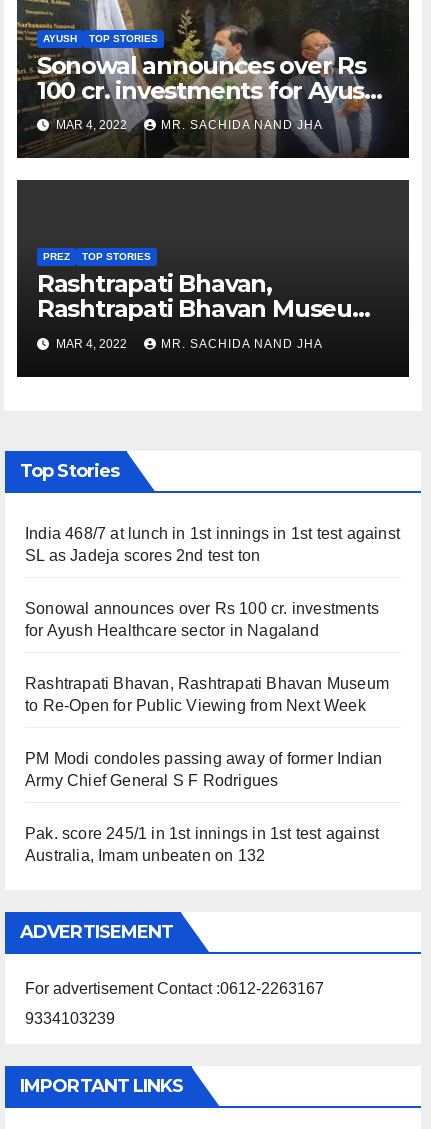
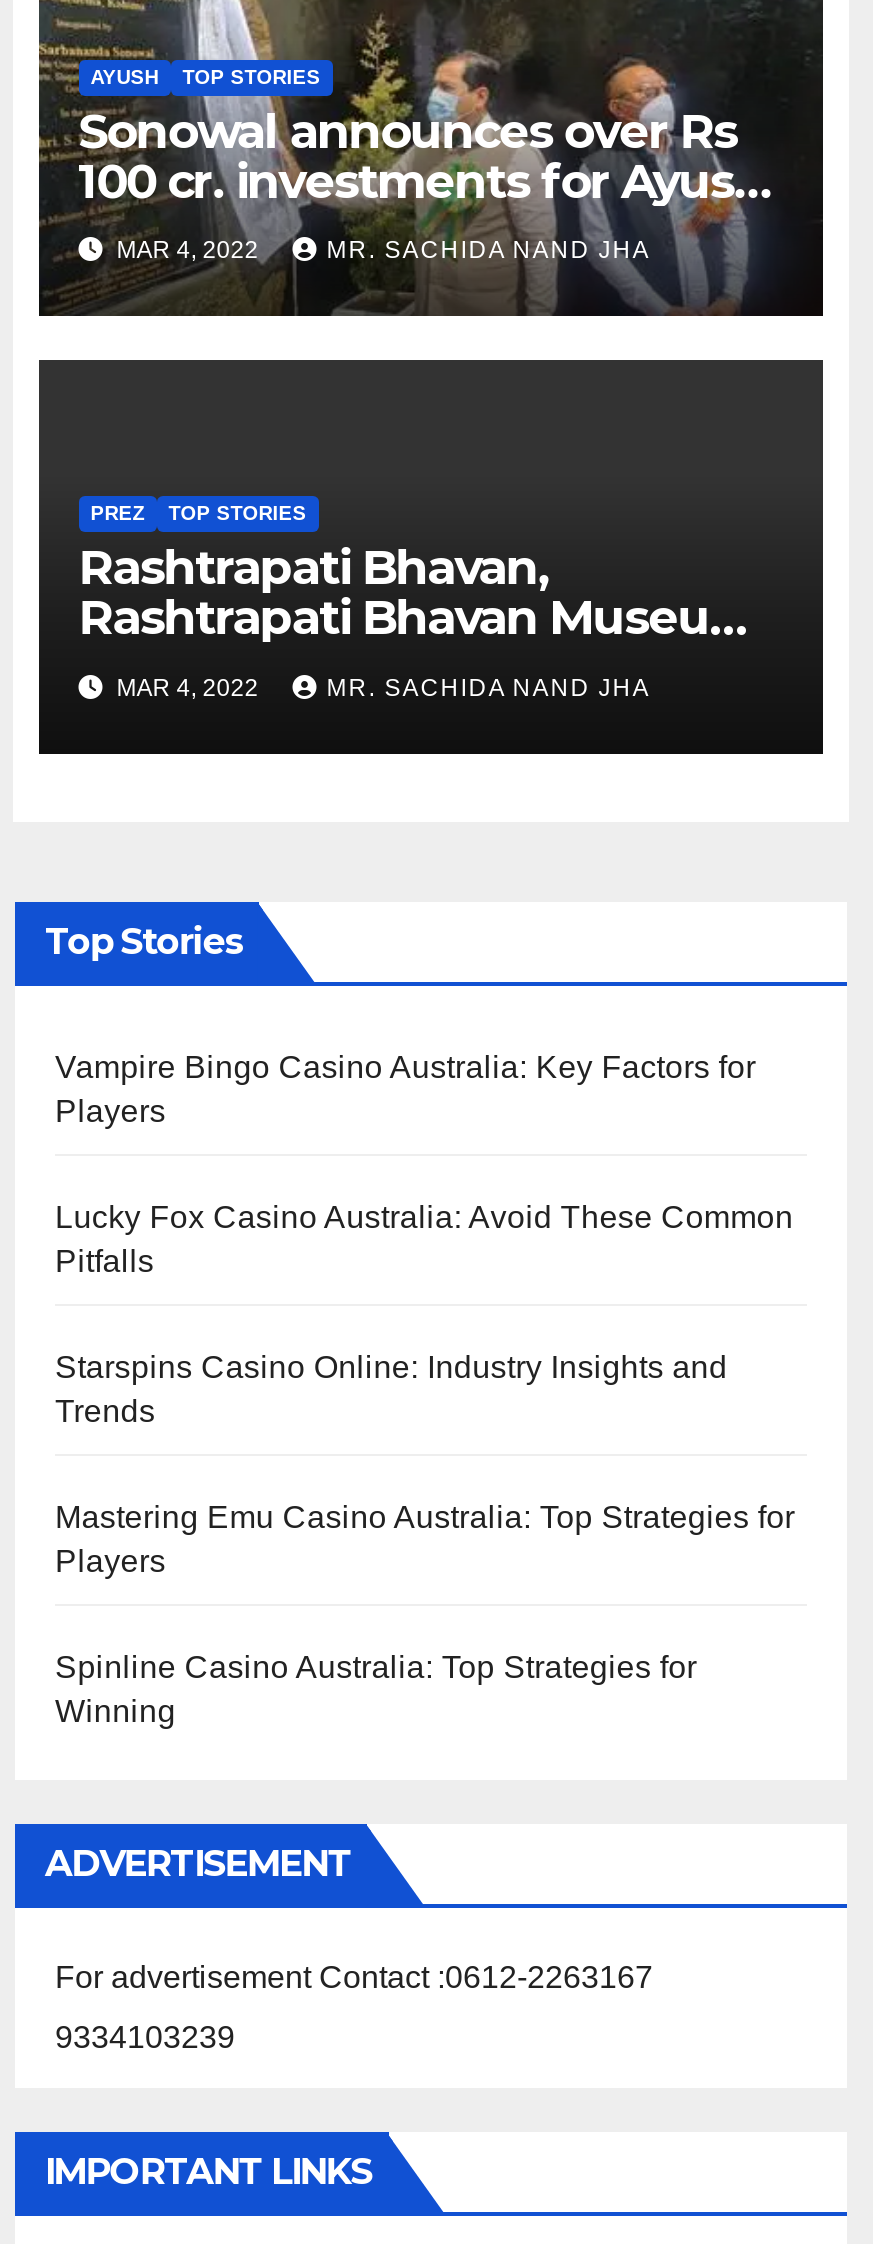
[25,525,400,564] India 468/7 at lunch in 1st innings in 1st test against | SL as Jadeja scores 2nd test ton -> [55,1050,756,1128] Vampire Bingo Casino Australia: Key Factors for | Players
[25,600,379,639] Sonowal announces over Rs 100 cr. investments | for Ayush Healthcare sector in Nagaland -> [55,1200,793,1278] Lucky Fox Casino Australia: Avoid These Common | Pitfalls
[25,675,389,714] Rashtrapati Bhavan, Rashtrapati Bhavan Museum | to Re-Open for Public Viewing from Next Week -> [55,1350,727,1428] Starspins Casino Online: Industry Insights and | Trends
[25,750,382,789] PM Modi condoles passing away of former Indian | Army Chief General S F Rodrigues -> [55,1500,795,1578] Mastering Emu Casino Australia: Top Strategies for | Players
[25,825,379,864] Pak. score 245/1 in 1st innings in 1st test against | Australia, Imam unbeaten on 132 -> [55,1650,697,1728] Spinline Casino Australia: Top Strategies for | Winning

